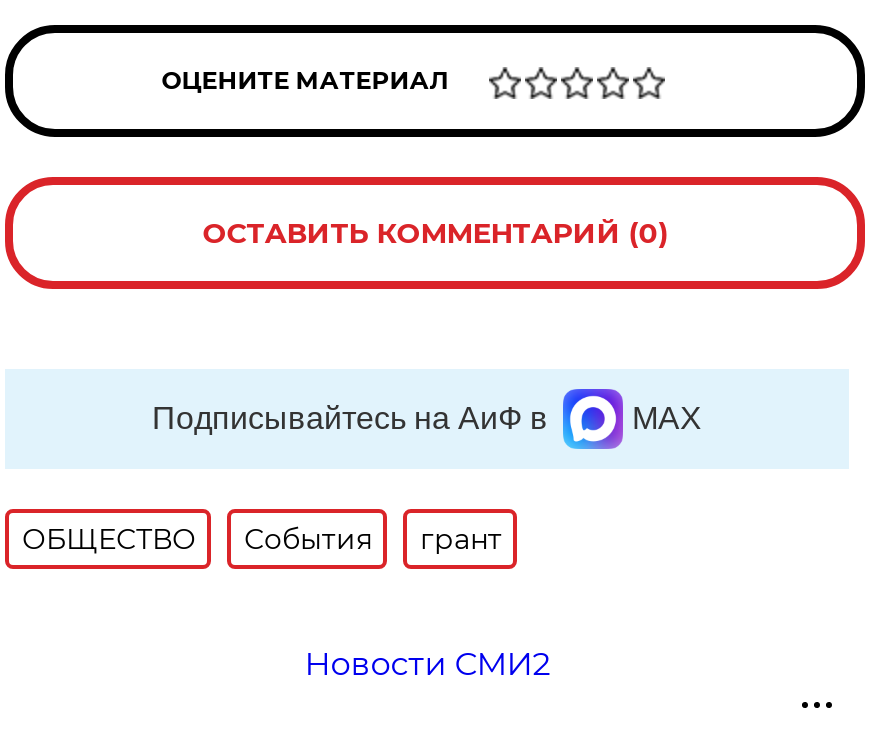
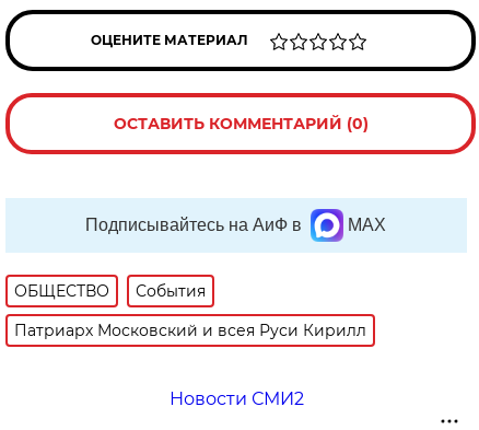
[420,521,502,557] грант -> [15,321,367,340] Патриарх Московский и всея Руси Кирилл

